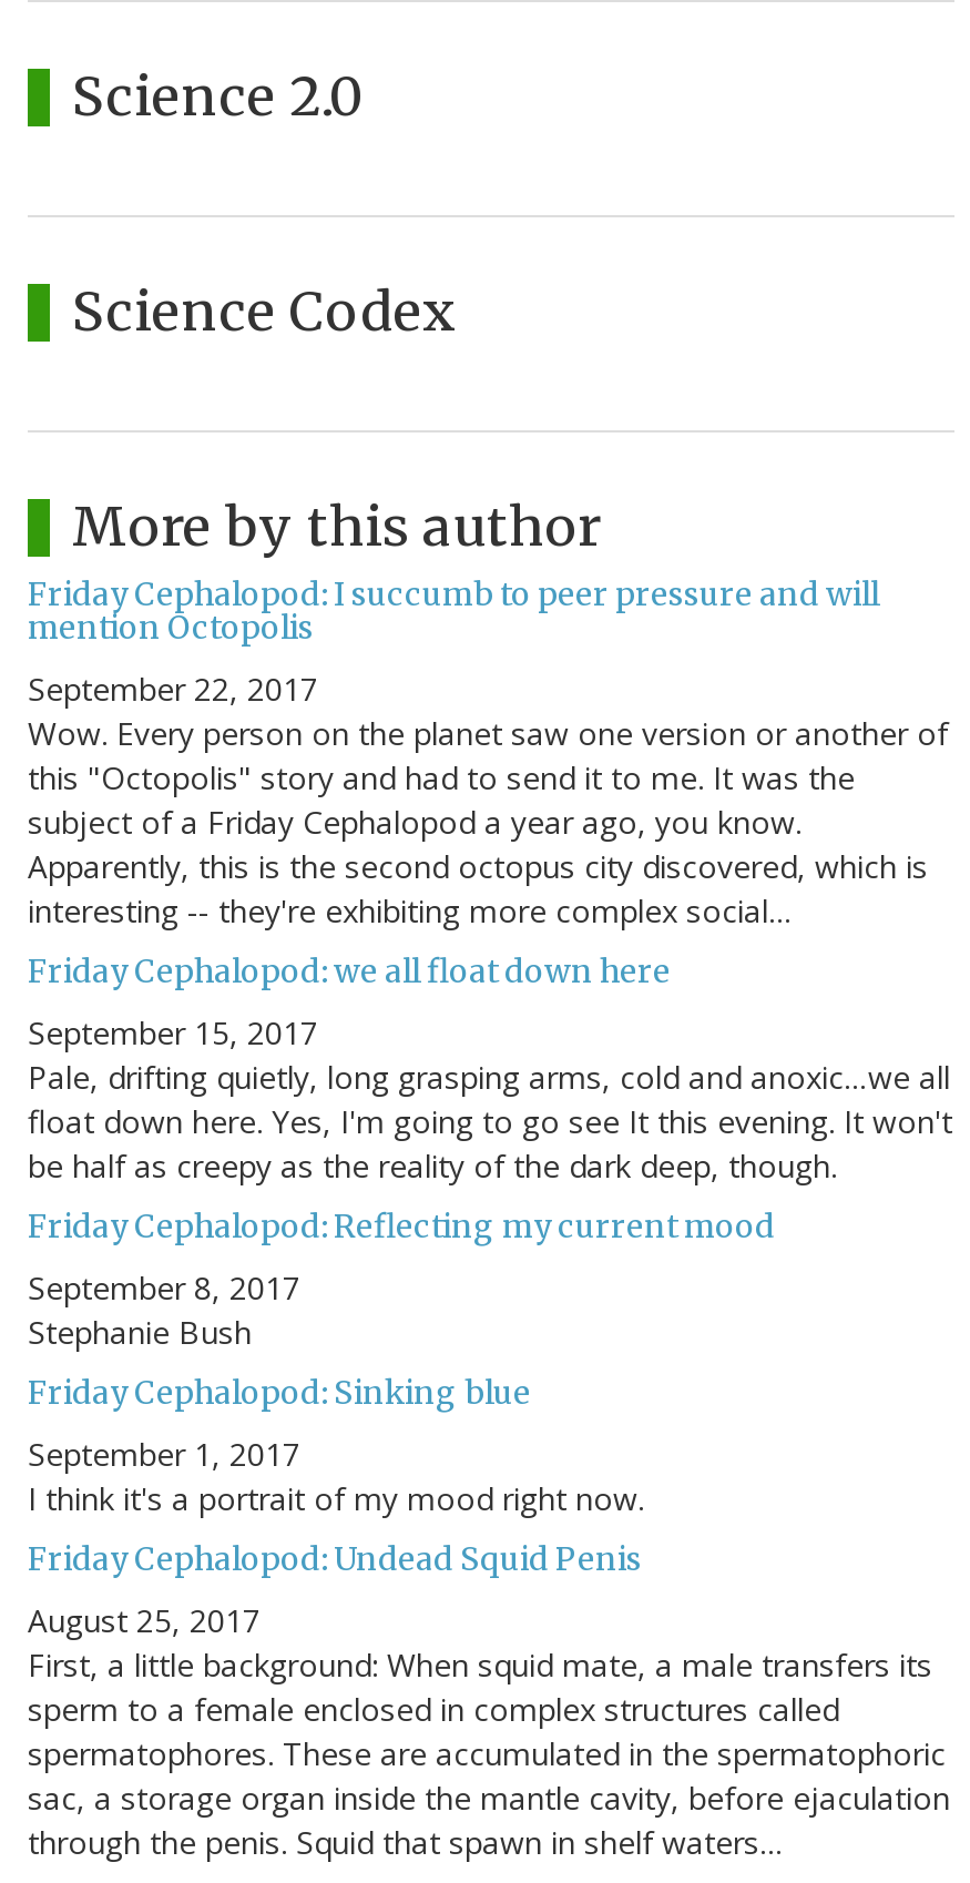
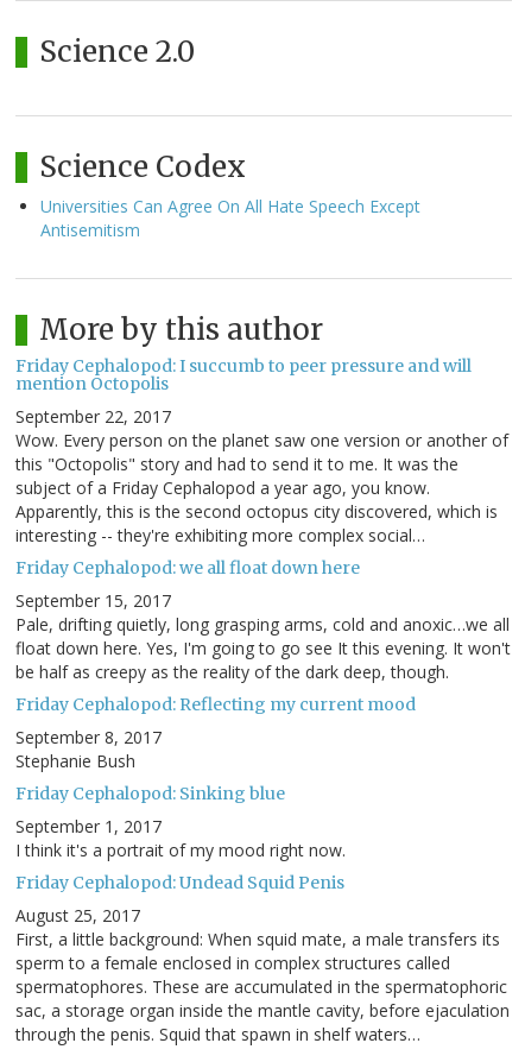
none -> [40,195,420,242] Universities Can Agree On All Hate Speech Except | Antisemitism

